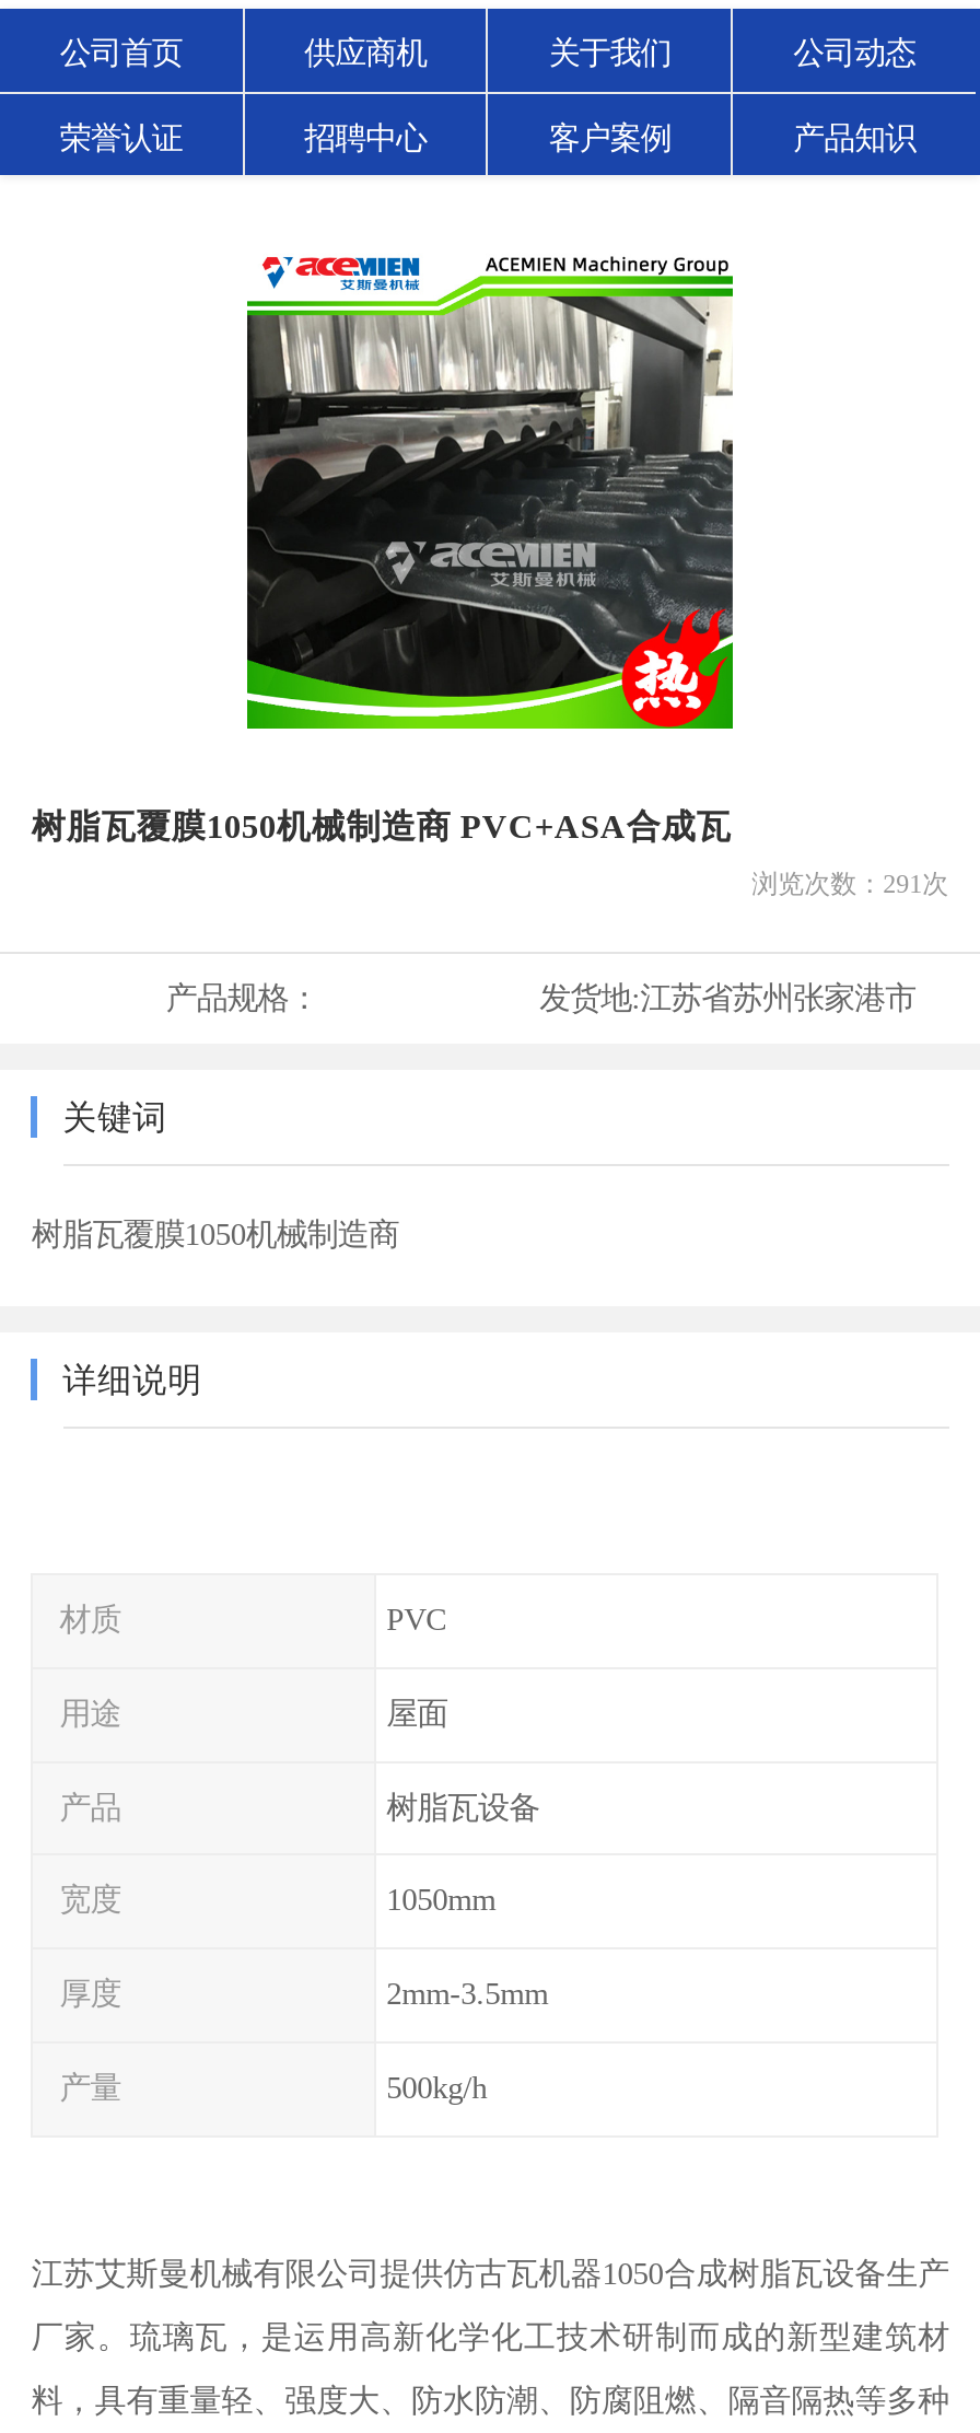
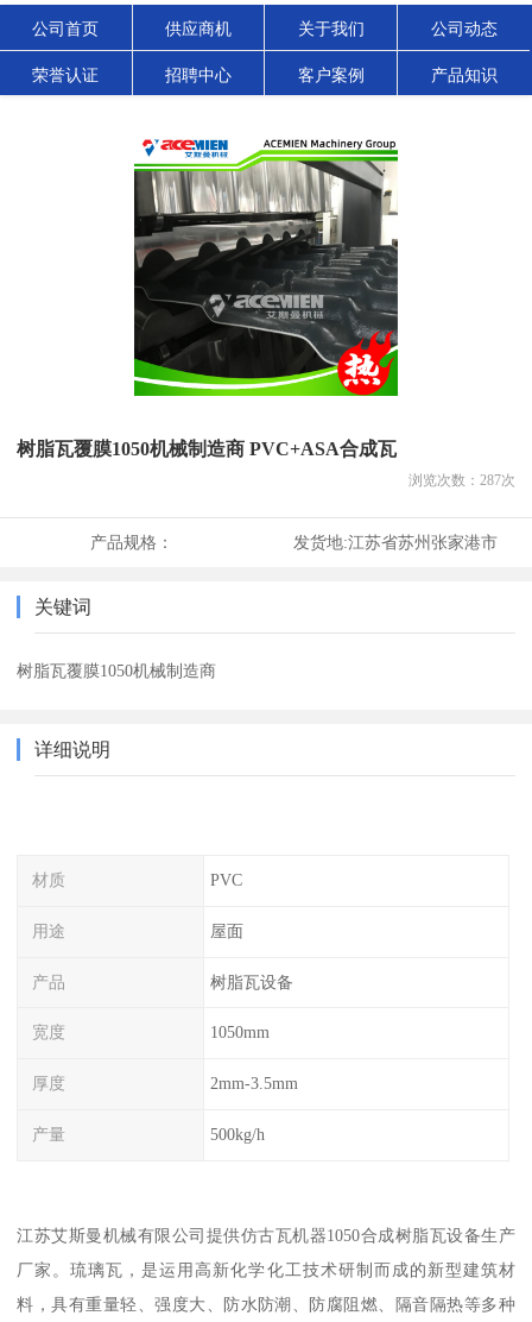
[752,869,949,899] 浏览次数：291次 -> [408,472,515,489] 浏览次数：287次

